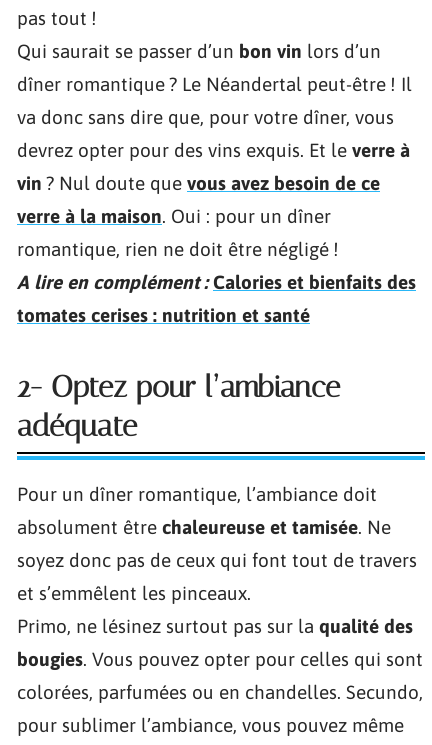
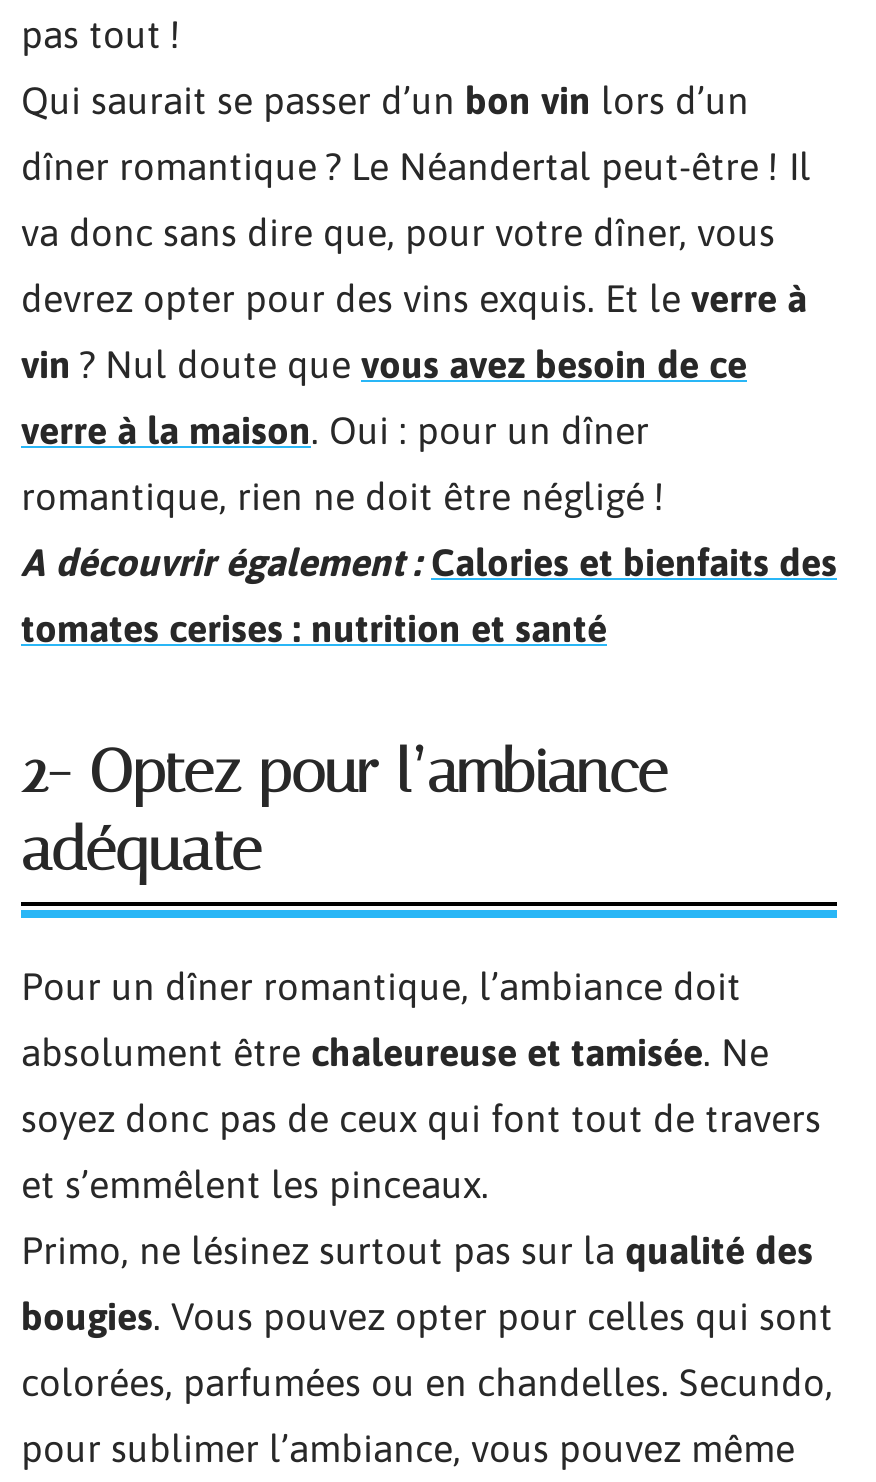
[17,271,416,293] A lire en complément : Calories et bienfaits des -> [21,540,837,584] A découvrir également : Calories et bienfaits des

